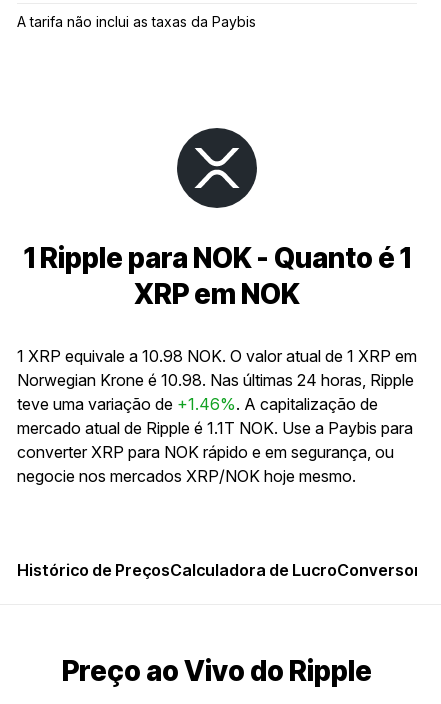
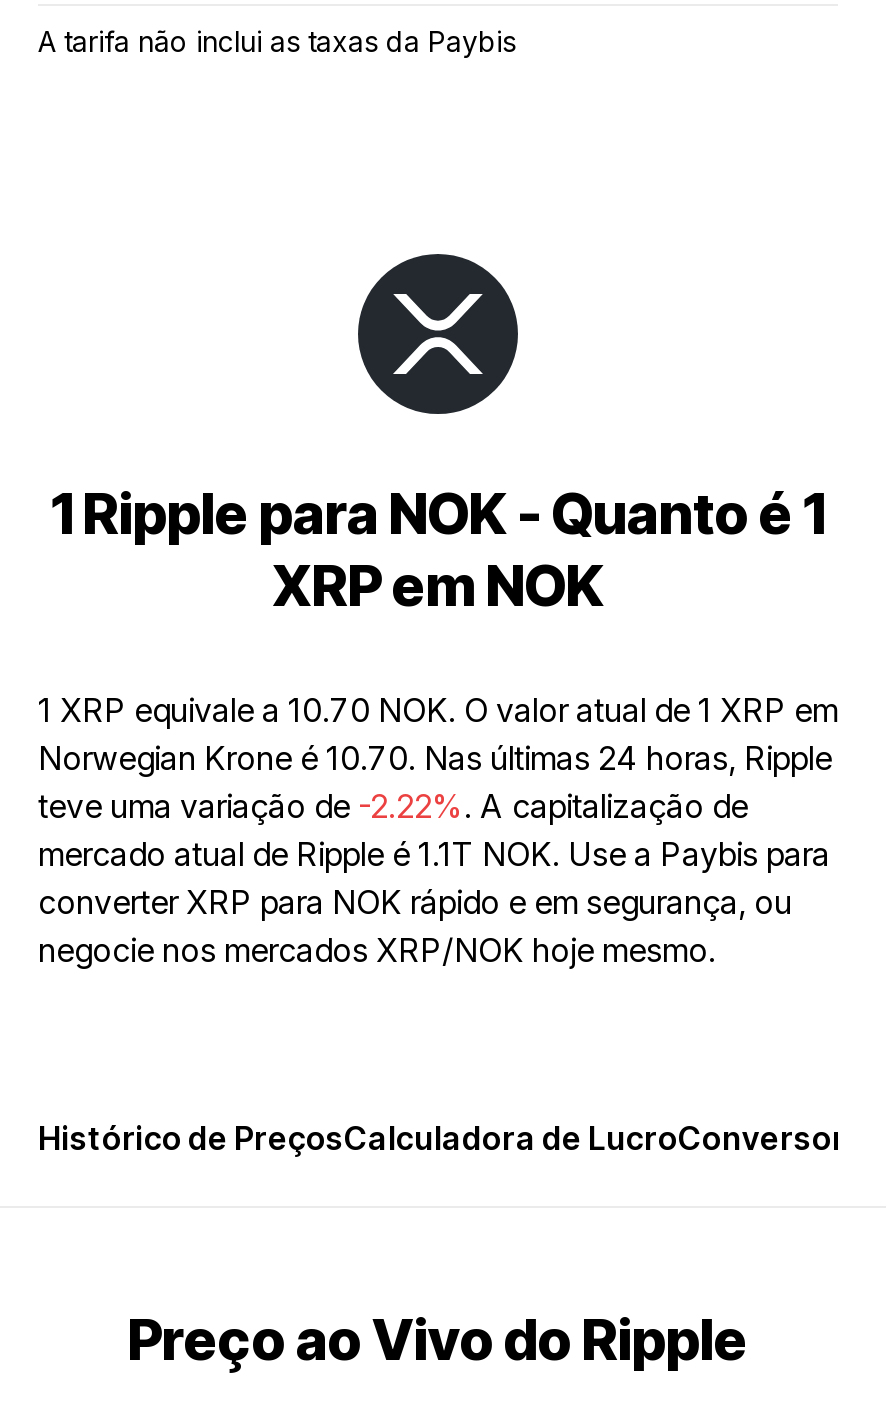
[17,346,417,366] 1 XRP equivale a 10.98 NOK. O valor atual de 1 XRP em -> [38,690,838,730] 1 XRP equivale a 10.70 NOK. O valor atual de 1 XRP em
[17,370,414,390] Norwegian Krone é 10.98. Nas últimas 24 horas, Ripple -> [38,738,832,778] Norwegian Krone é 10.70. Nas últimas 24 horas, Ripple
[17,394,378,414] teve uma variação de +1.46%. A capitalização de -> [38,786,748,826] teve uma variação de -2.22%. A capitalização de

